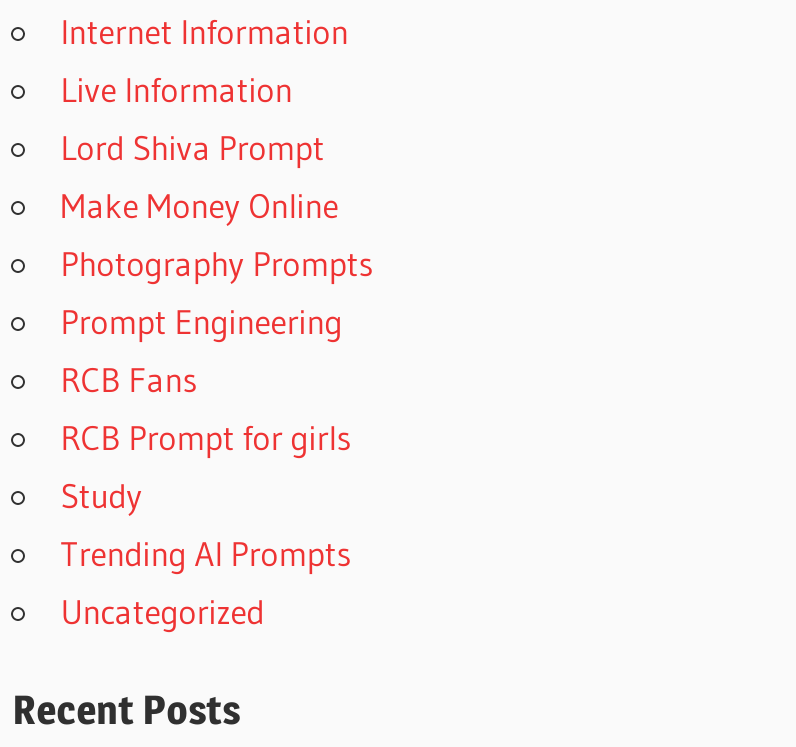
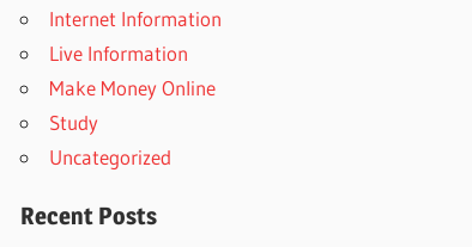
[60,125,324,167] Lord Shiva Prompt -> none
[60,241,372,457] Photography Prompts | Prompt Engineering | RCB Fans | RCB Prompt for girls -> none
[60,531,350,573] Trending AI Prompts -> none

